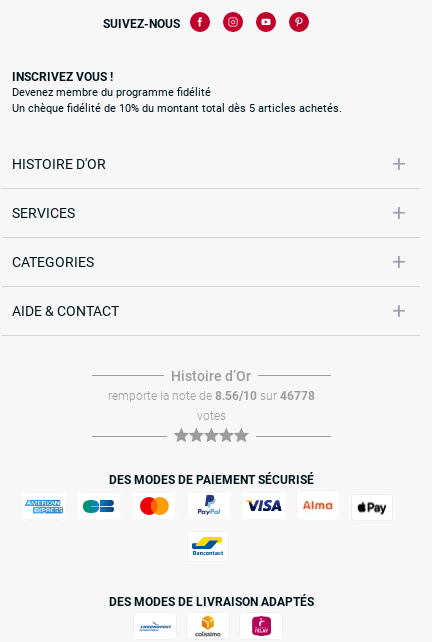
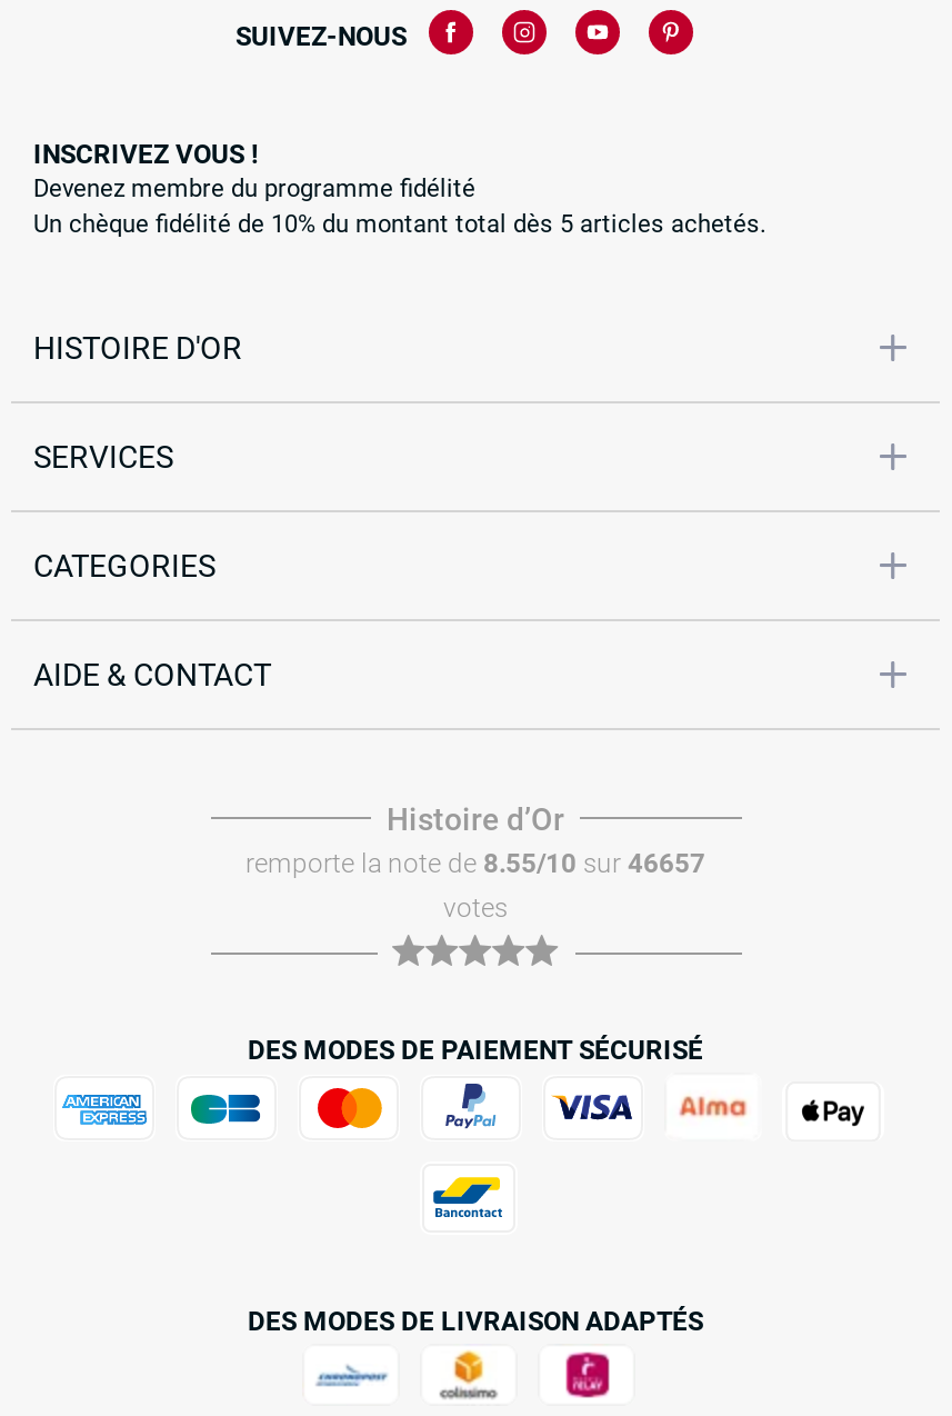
[107,389,314,403] remporte la note de 8.56/10 sur 46778 -> [245,848,705,879] remporte la note de 8.55/10 sur 46657

